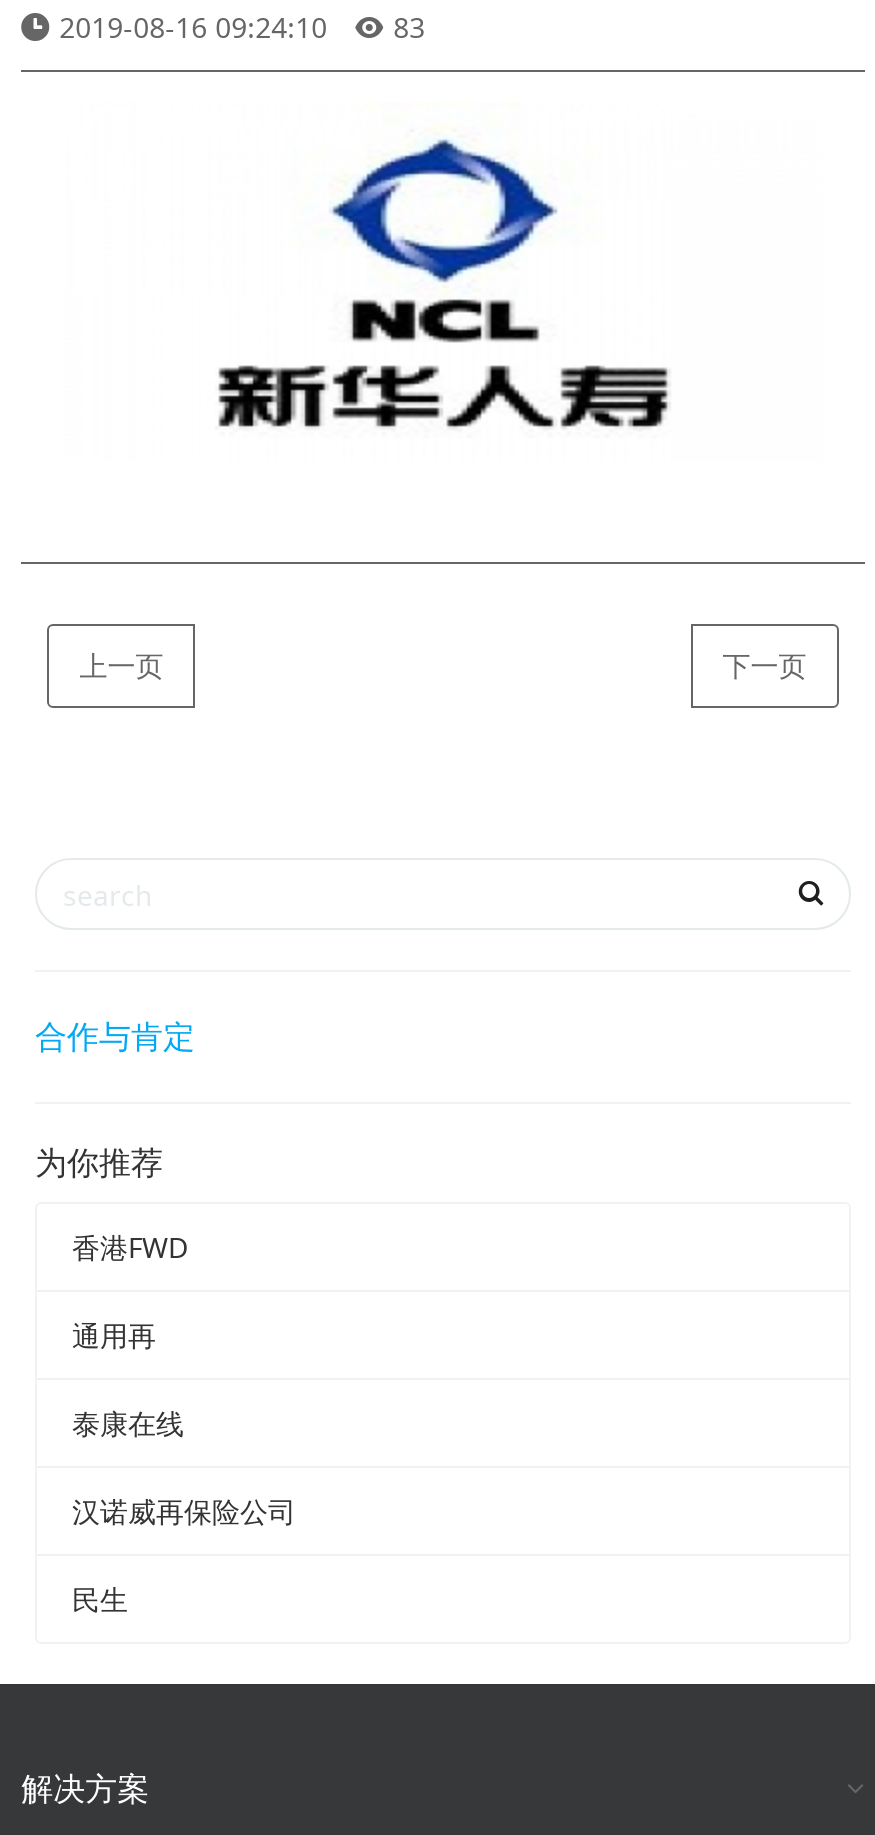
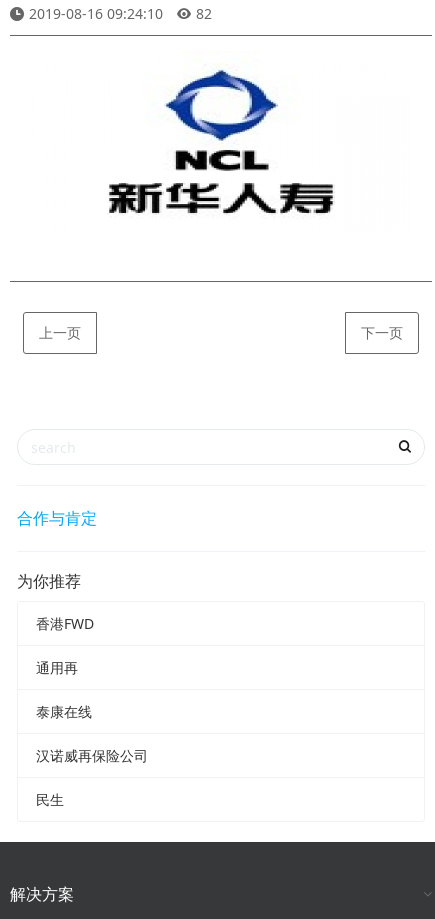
[59,8,425,46] 2019-08-16 09:24:10 83 -> [29,4,212,23] 2019-08-16 09:24:10 82

